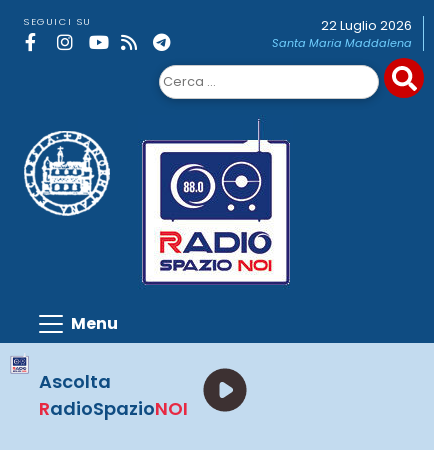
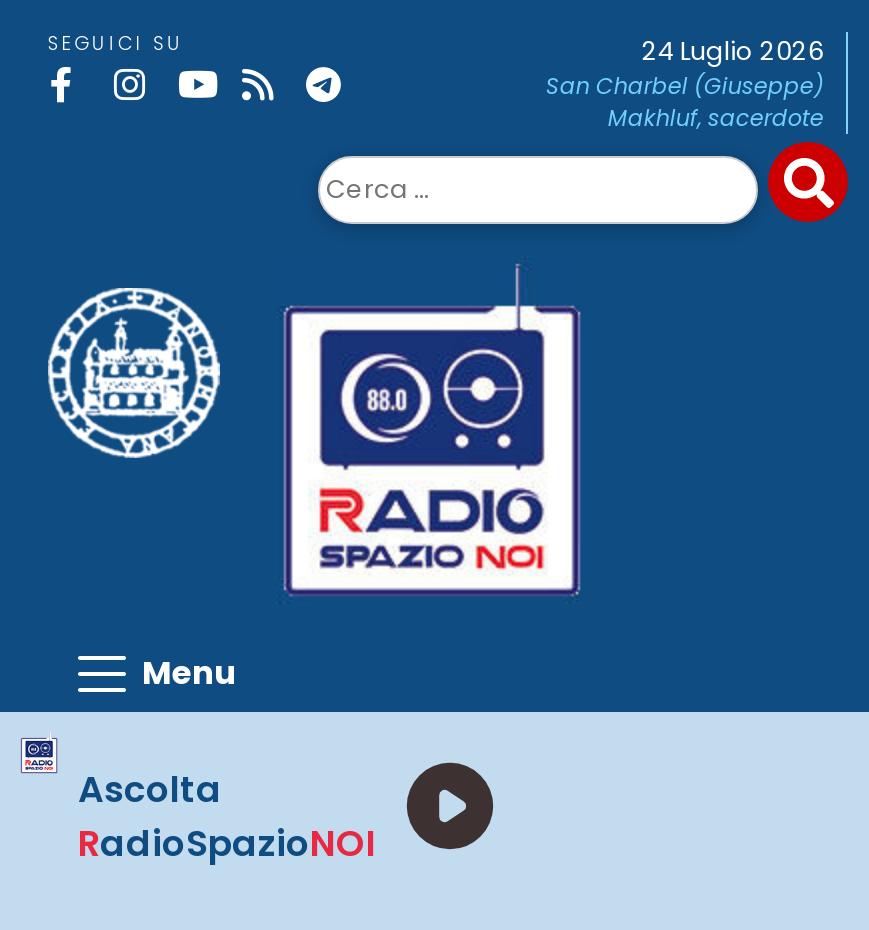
[272,17,412,51] 22 Luglio 2026 | Santa Maria Maddalena -> [546,34,824,134] 24 Luglio 2026 | San Charbel (Giuseppe) | Makhluf, sacerdote

